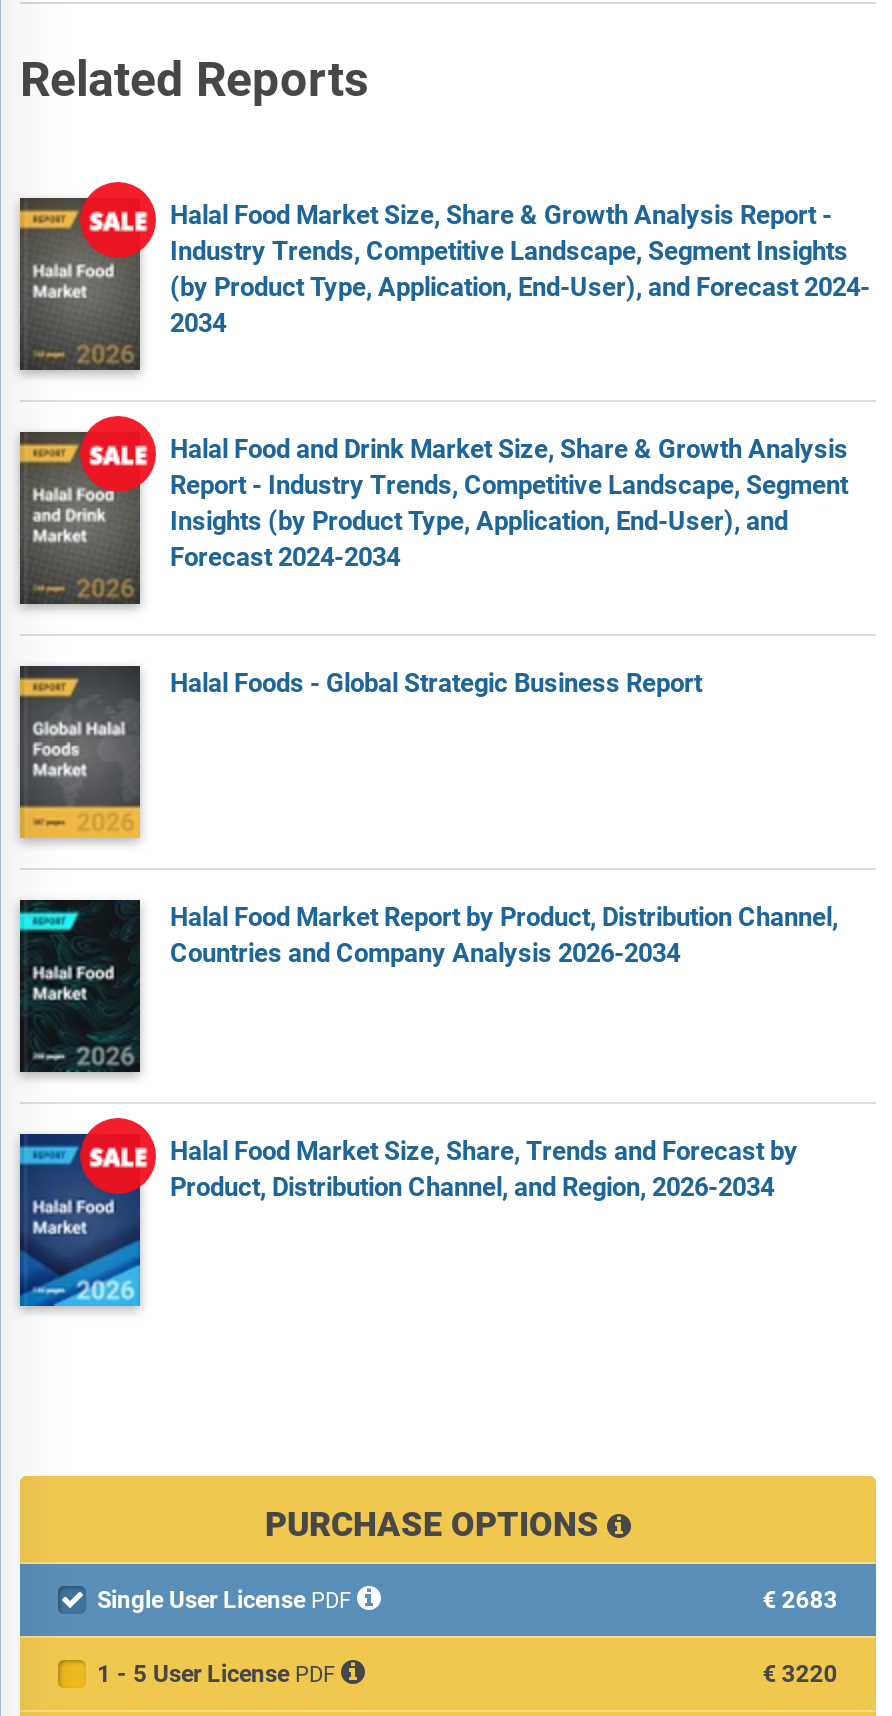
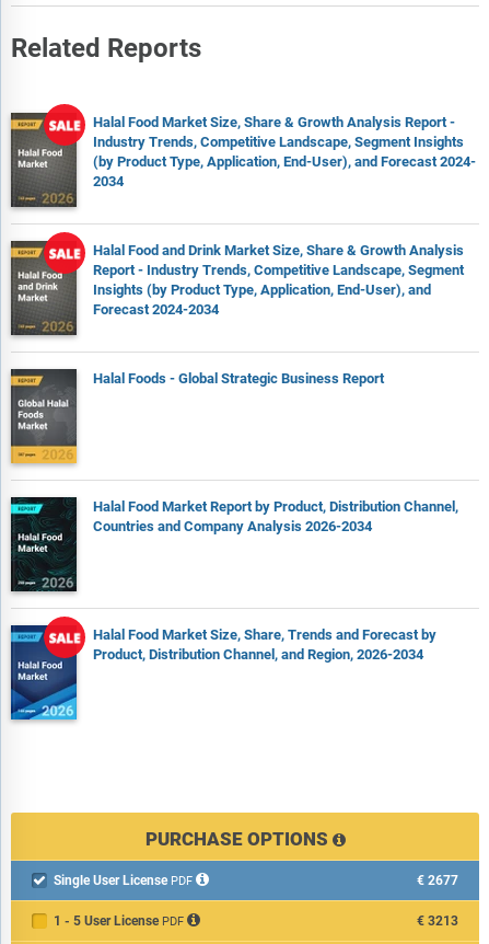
[782,1586,838,1614] €2683 -> [428,873,458,888] €2677
[782,1660,838,1688] €3220 -> [428,913,458,929] €3213

